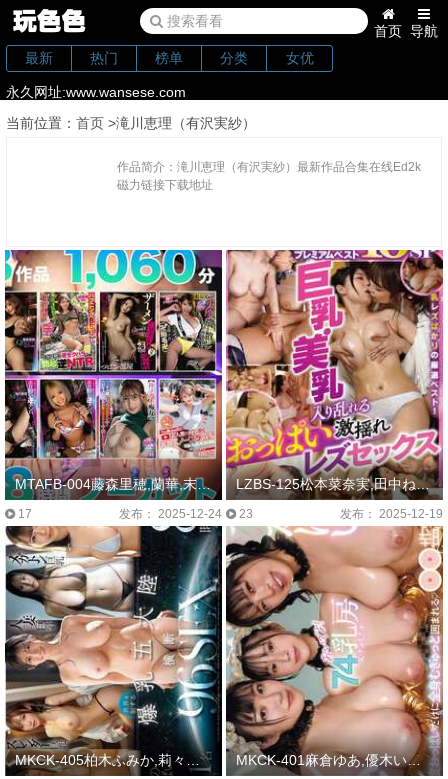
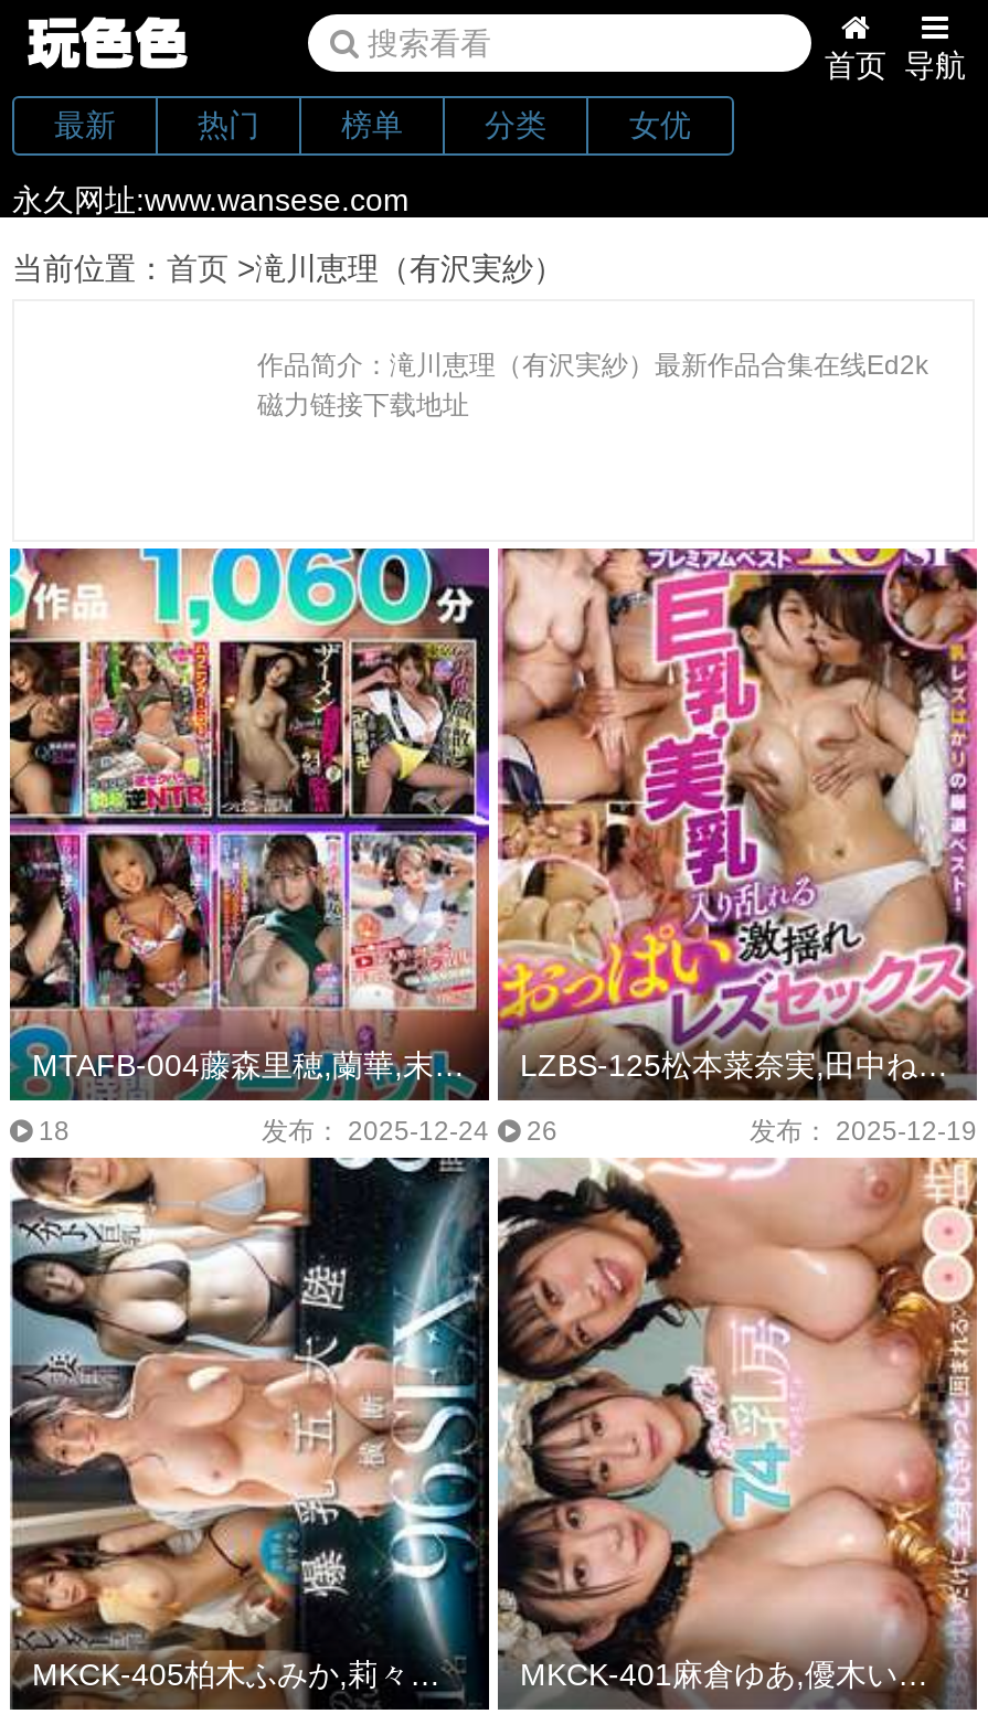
[15,507,32,521] 17 -> [32,1116,70,1147] 18
[119,507,253,521] 发布： 2025-12-24 23 -> [262,1116,557,1147] 发布： 2025-12-24 26

